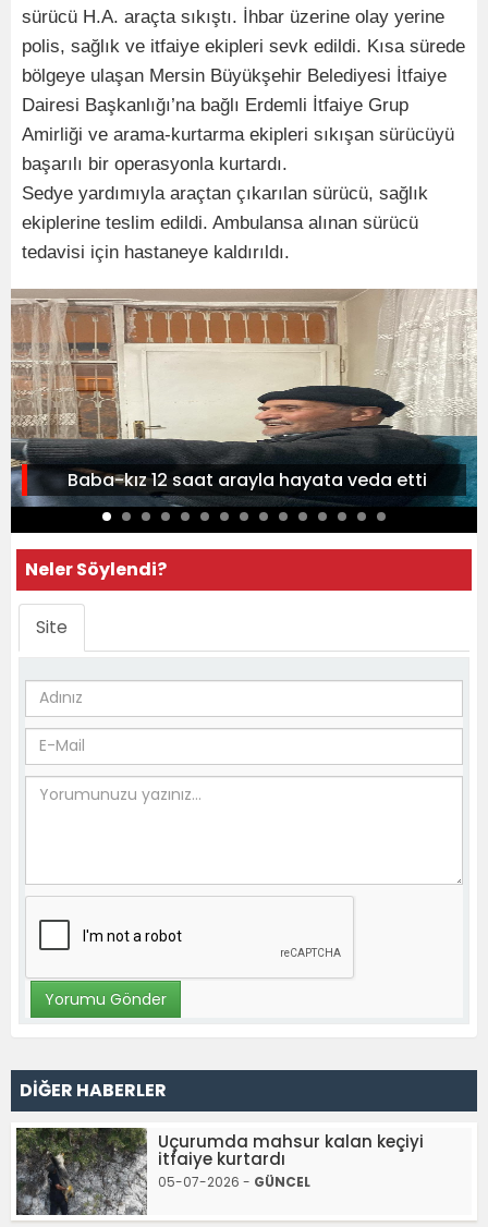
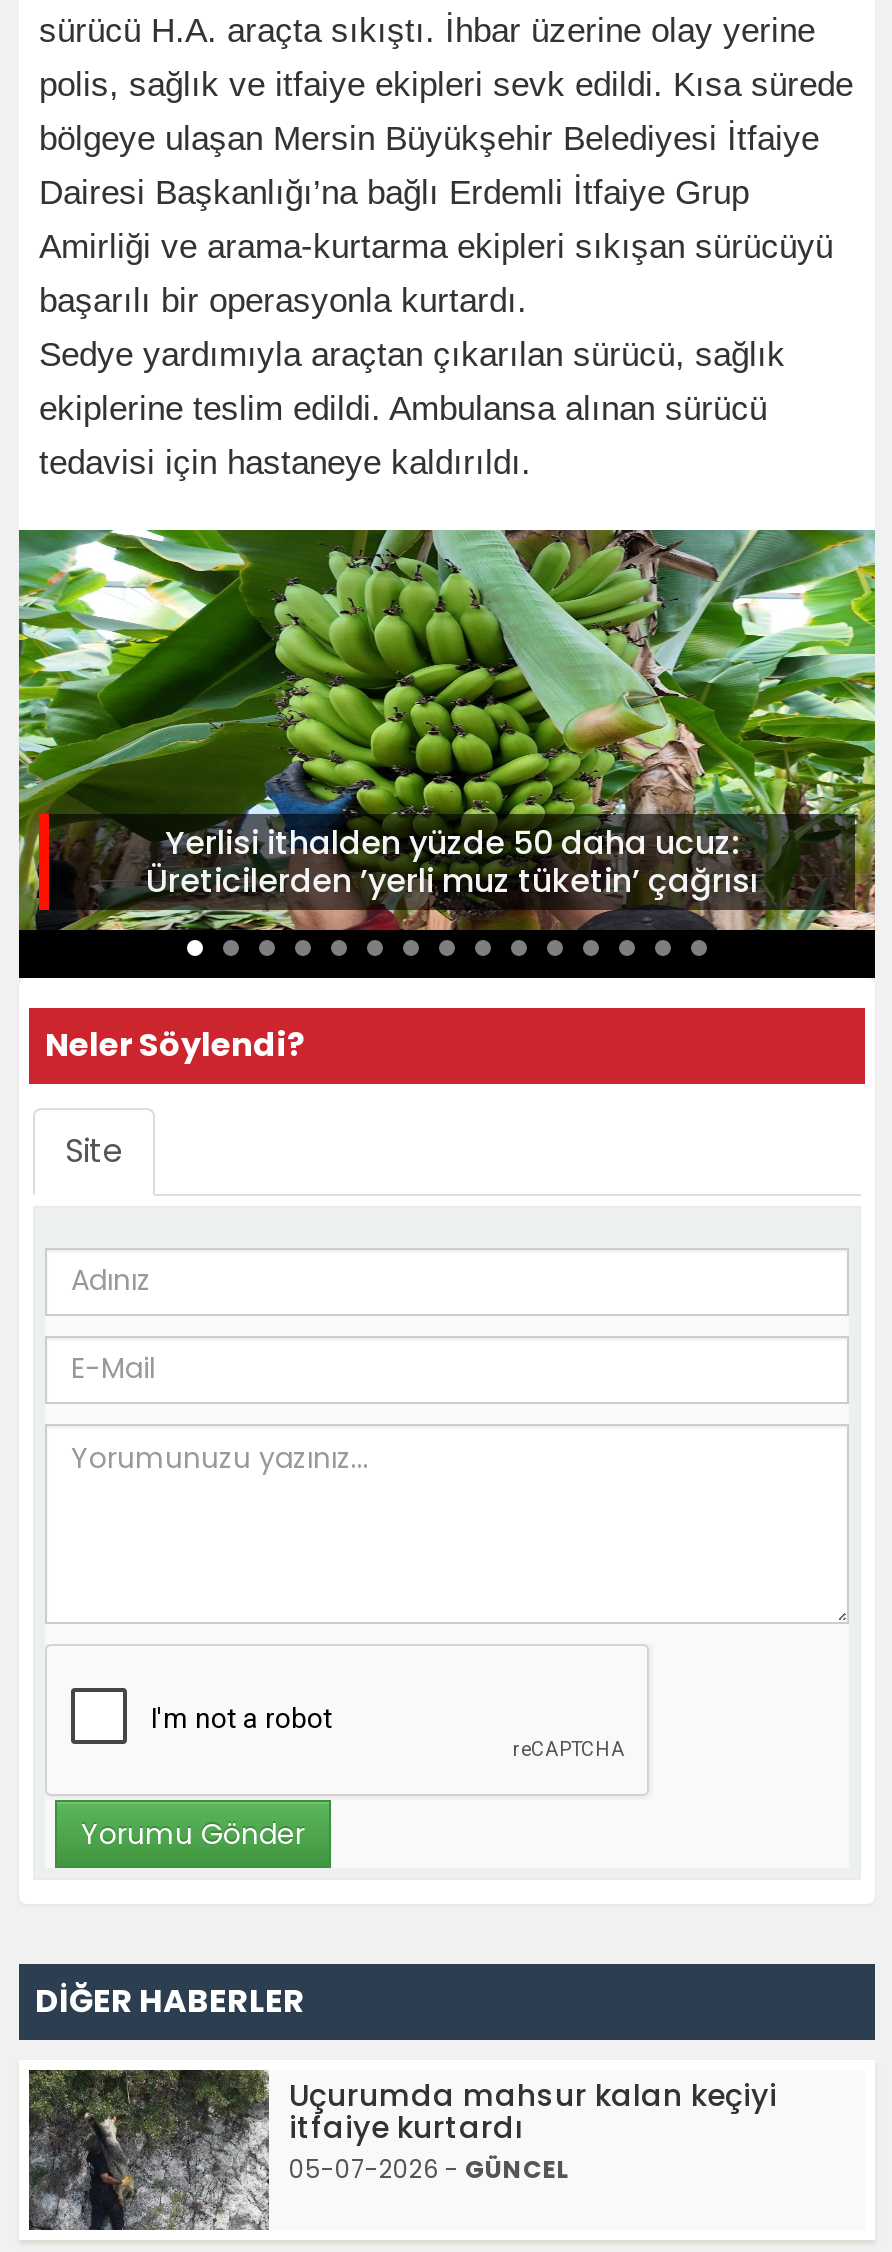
[10,288,478,508] [image] | Baba-kız 12 saat arayla hayata veda etti -> [17,528,877,932] [image] | Yerlisi ithalden yüzde 50 daha ucuz: | Üreticilerden ’yerli muz tüketin’ çağrısı

